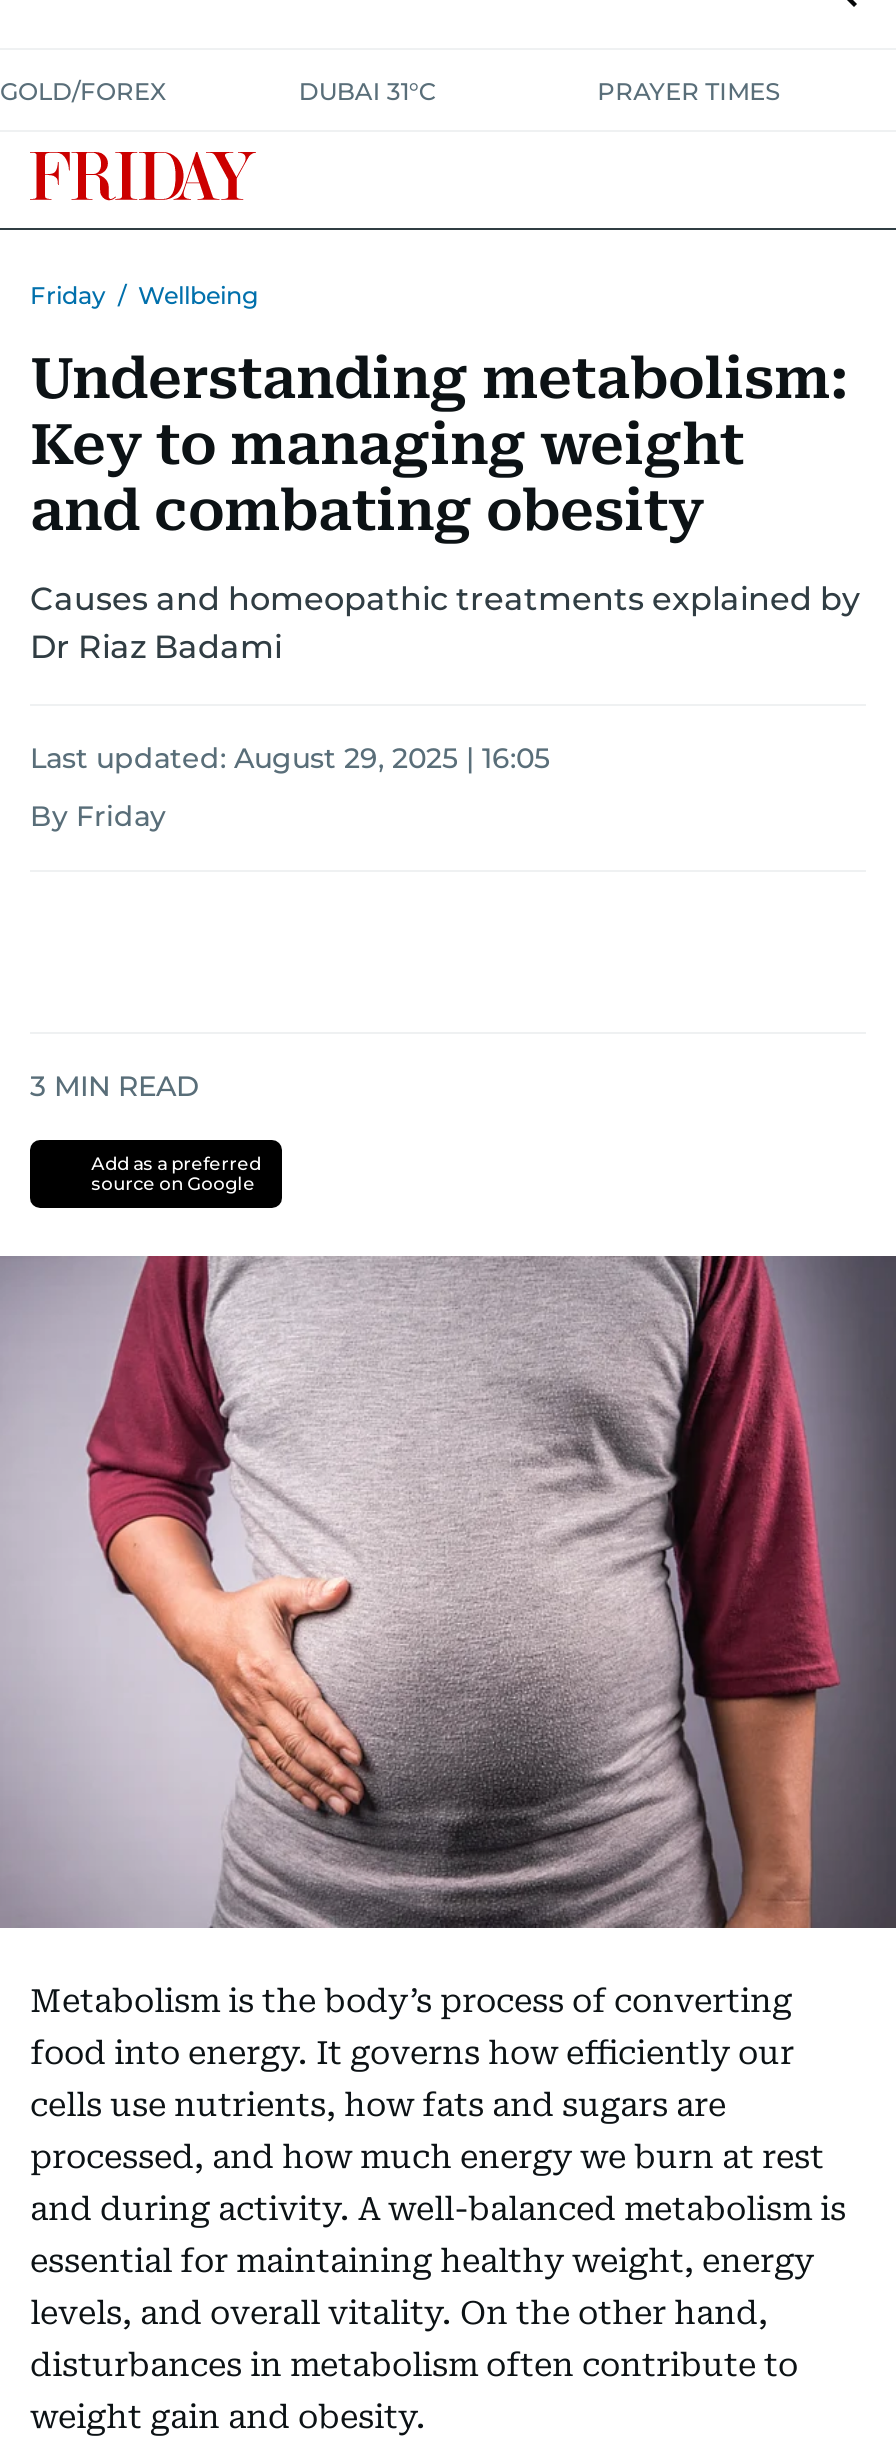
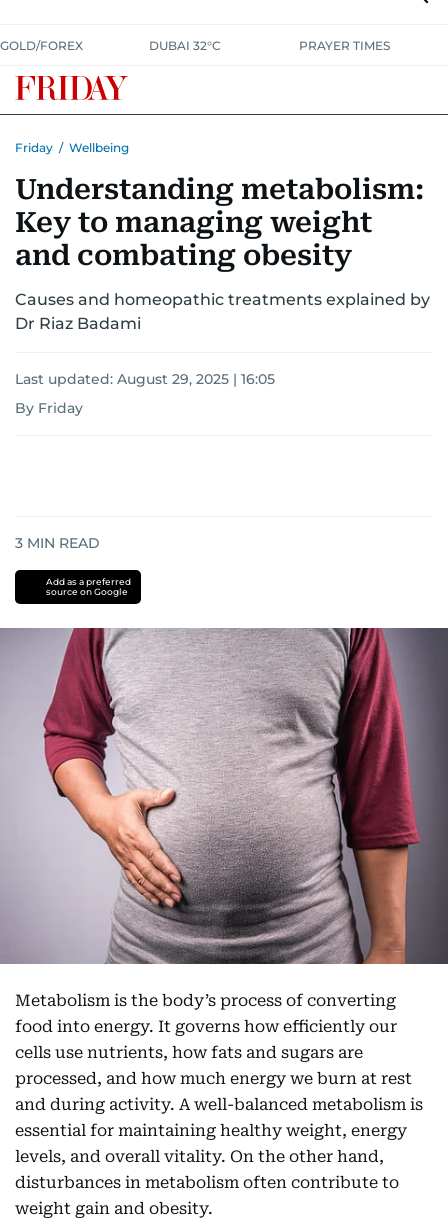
[299,76,437,106] DUBAI 31°C -> [149,38,221,53] DUBAI 32°C

